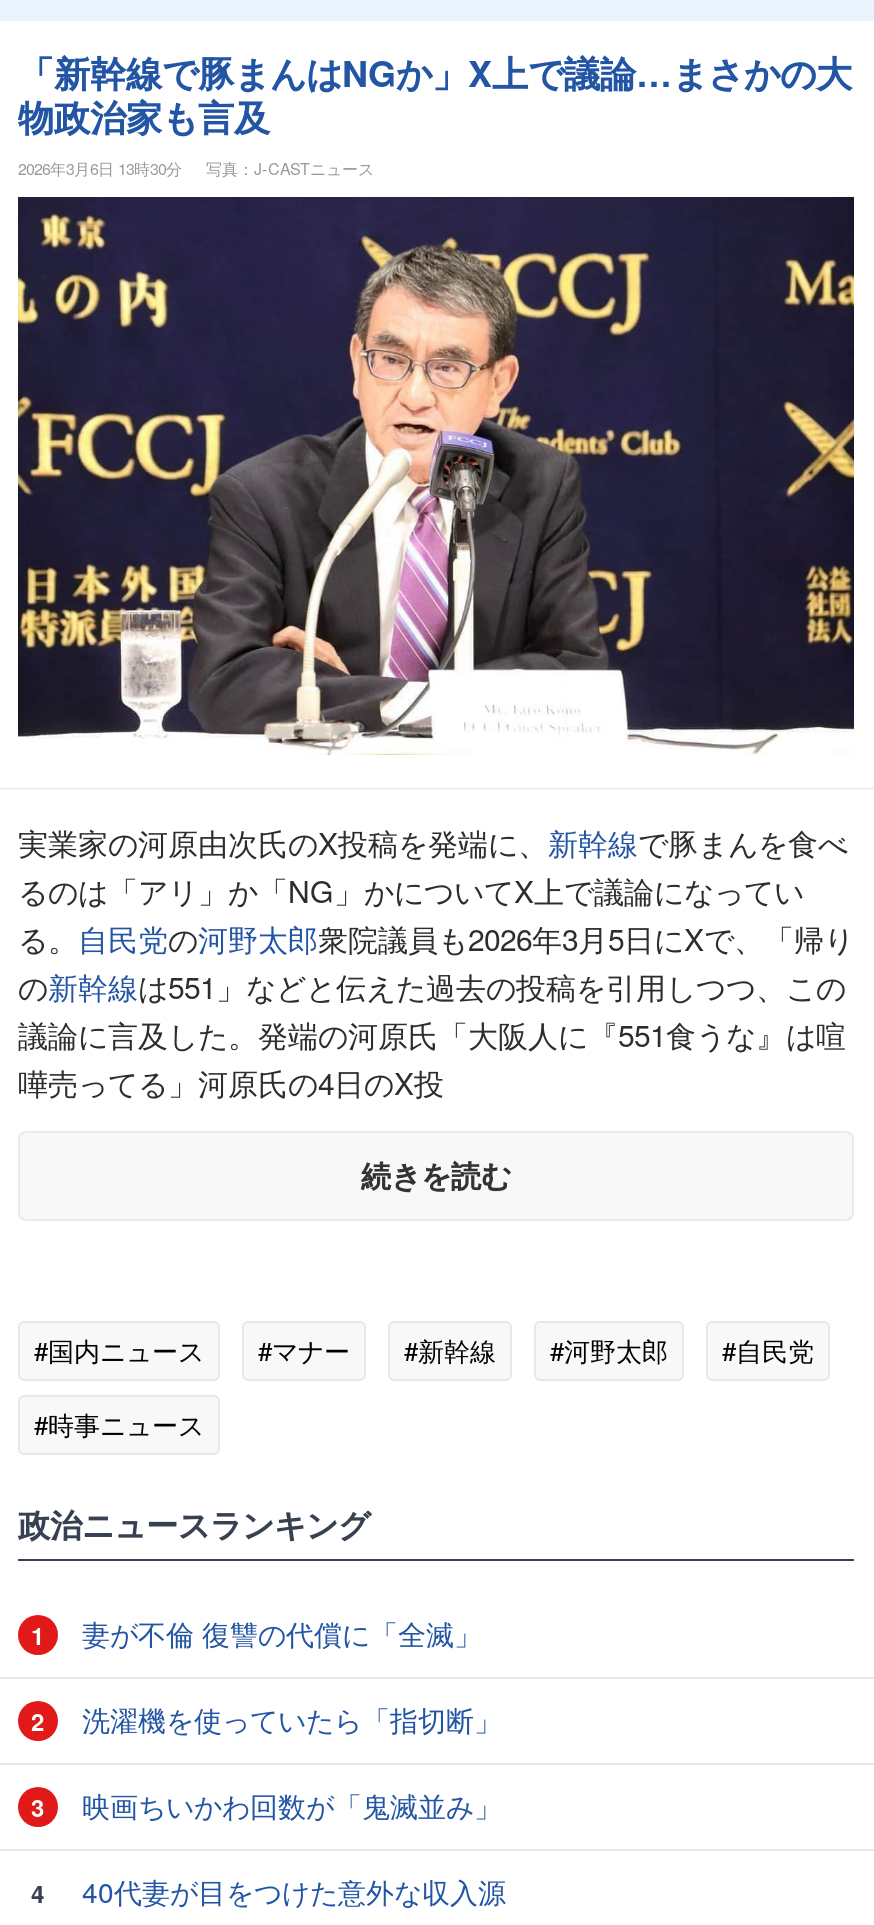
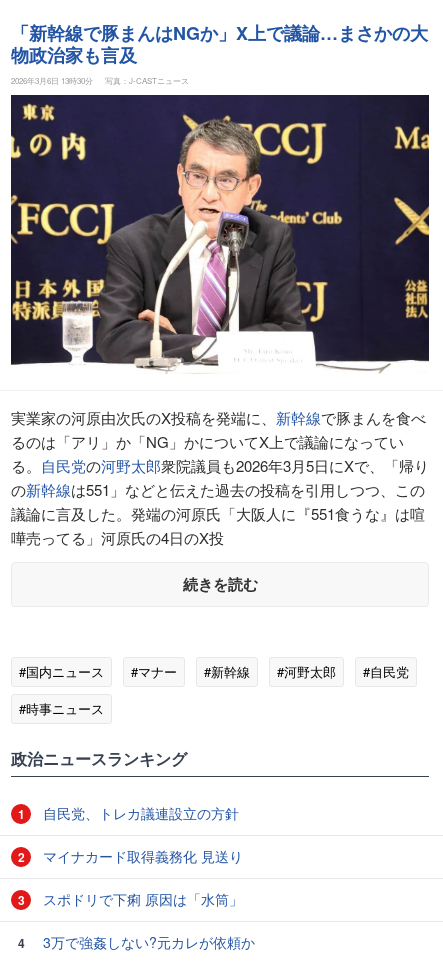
[74,1612,482,1652] 妻が不倫 復讐の代償に「全滅」 -> [39,803,239,823] 自民党、トレカ議連設立の方針
[74,1698,502,1738] 洗濯機を使っていたら「指切断」 -> [39,846,243,866] マイナカード取得義務化 見送り
[74,1784,502,1824] 映画ちいかわ回数が「鬼滅並み」 -> [39,889,243,909] スポドリで下痢 原因は「水筒」
[74,1870,506,1910] 40代妻が目をつけた意外な収入源 -> [39,932,255,952] 3万で強姦しない?元カレが依頼か

